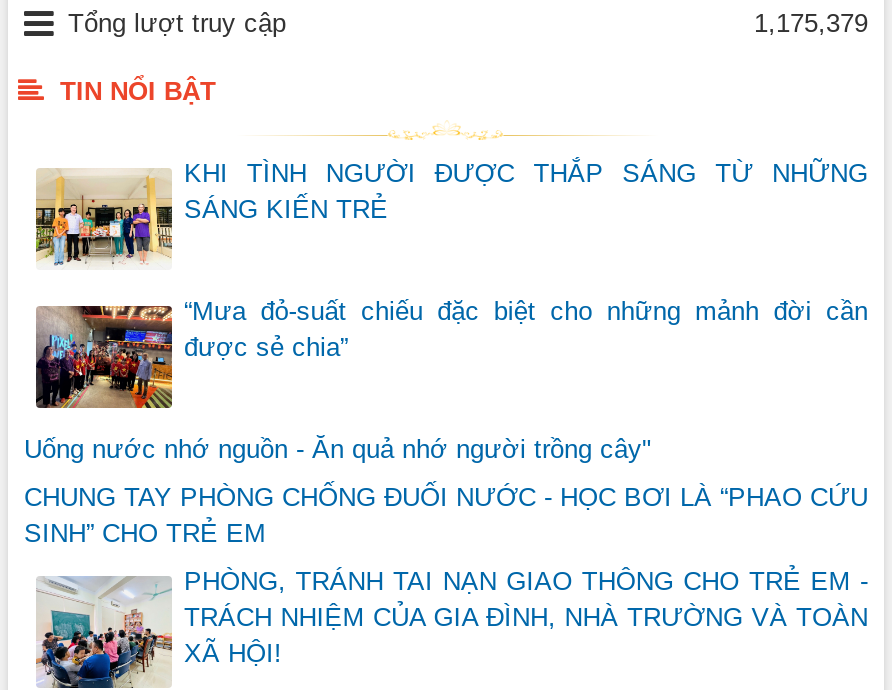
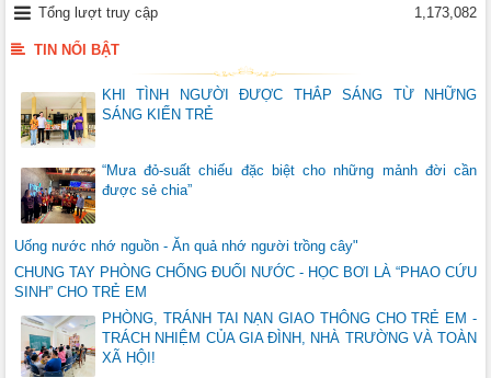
[754,9,868,39] 1,175,379 -> [414,5,477,21] 1,173,082

